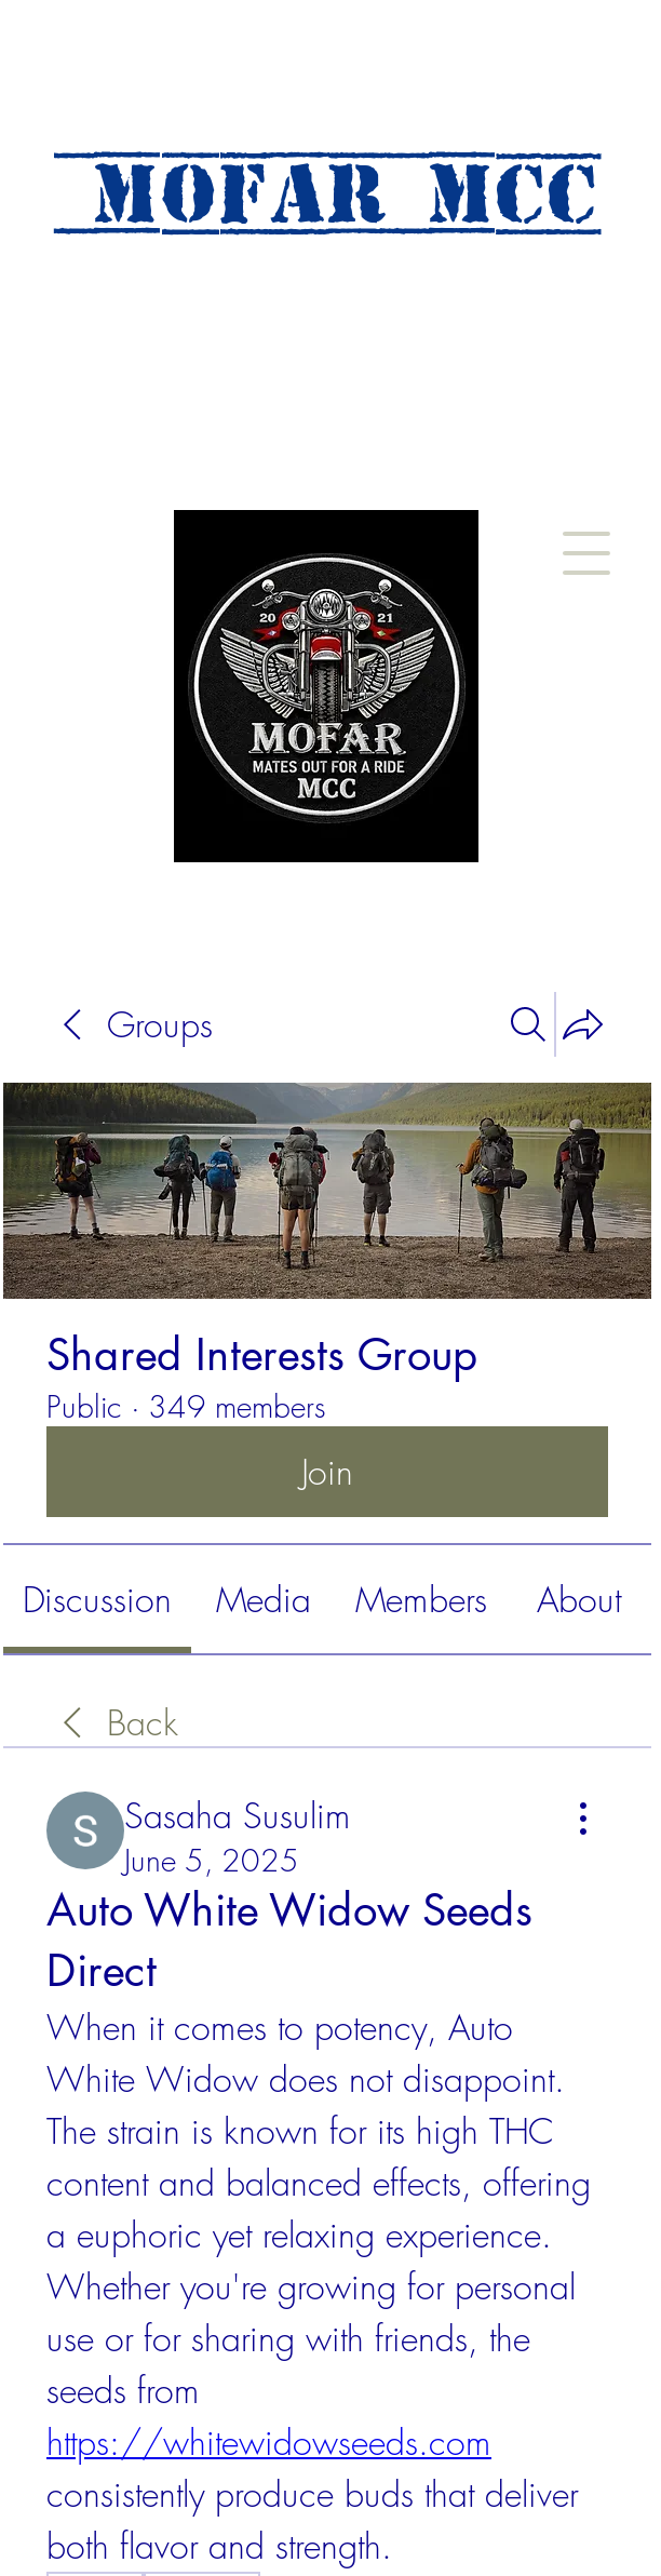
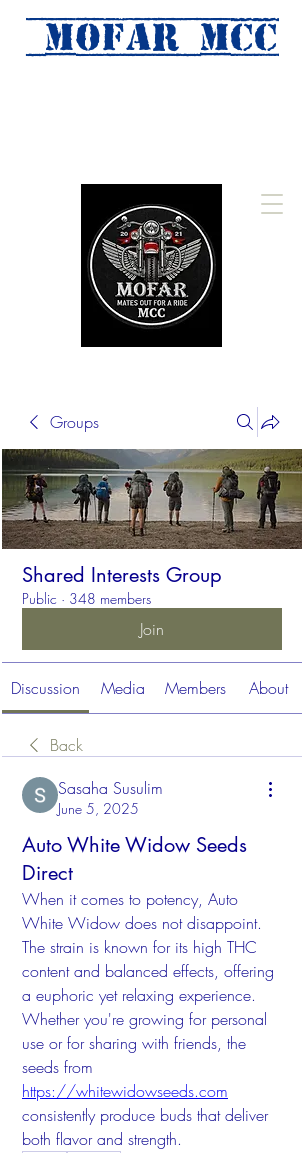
[46,1385,325,1426] Public · 349 members -> [22,589,151,608] Public · 348 members

